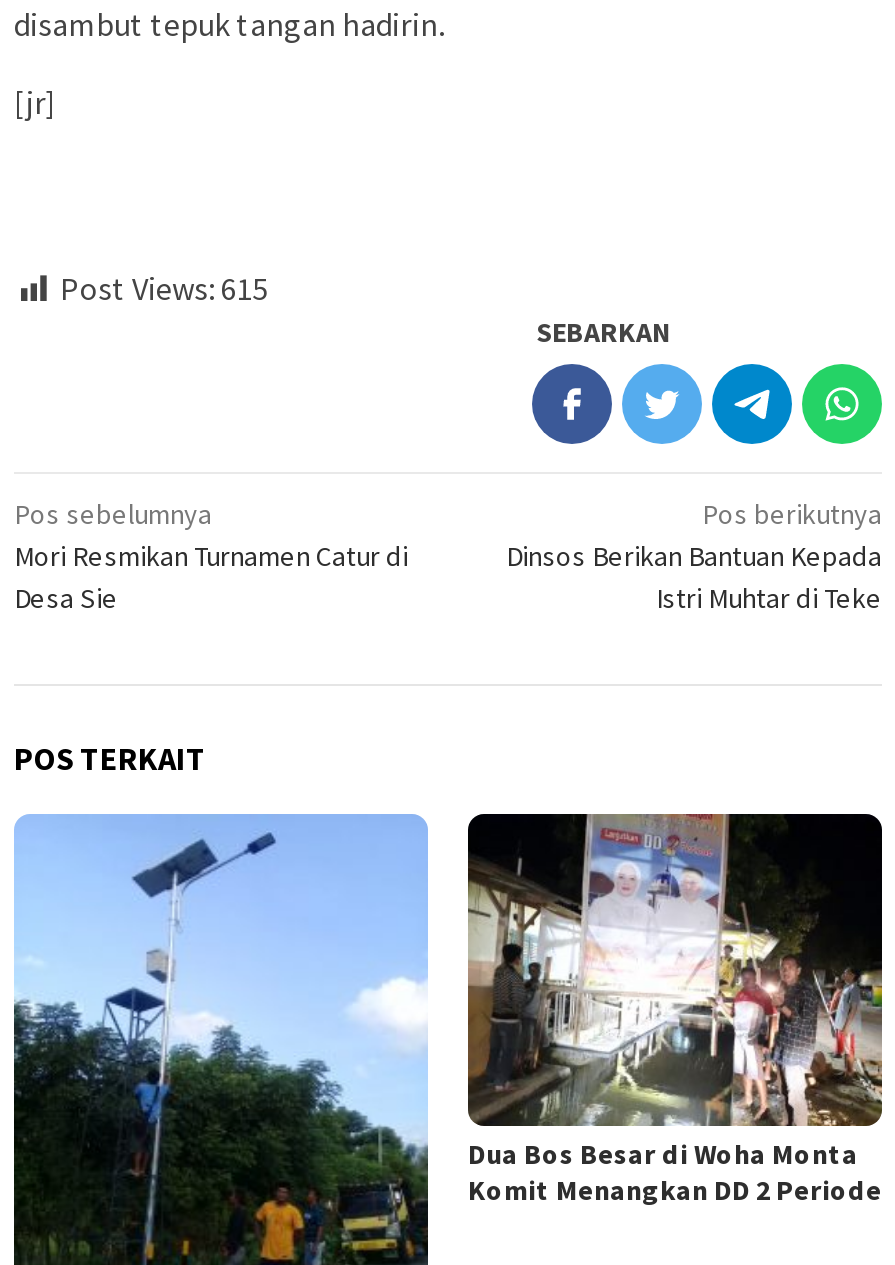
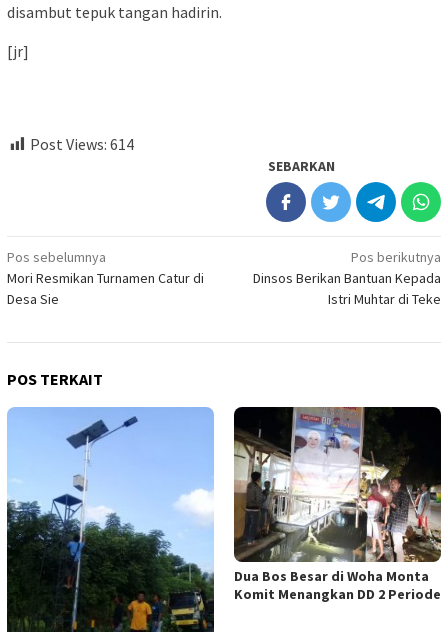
[60,268,268,308] Post Views: 615 -> [30,134,134,154] Post Views: 614

